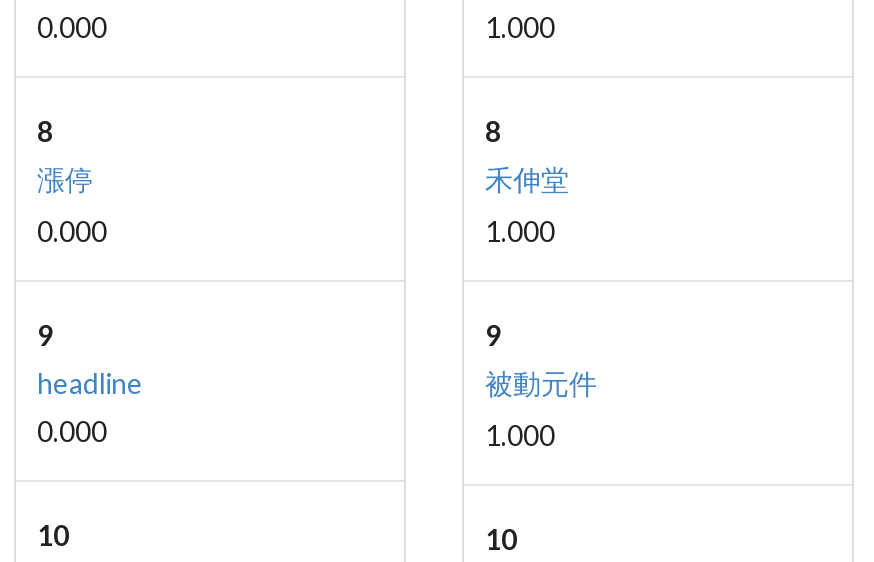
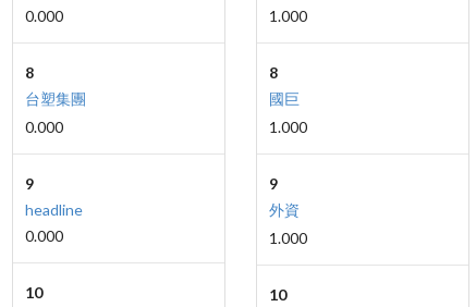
[37,161,93,195] 漲停 -> [25,89,86,107] 台塑集團
[485,161,569,195] 禾伸堂 -> [268,89,299,107] 國巨
[485,365,597,399] 被動元件 -> [268,200,299,218] 外資

